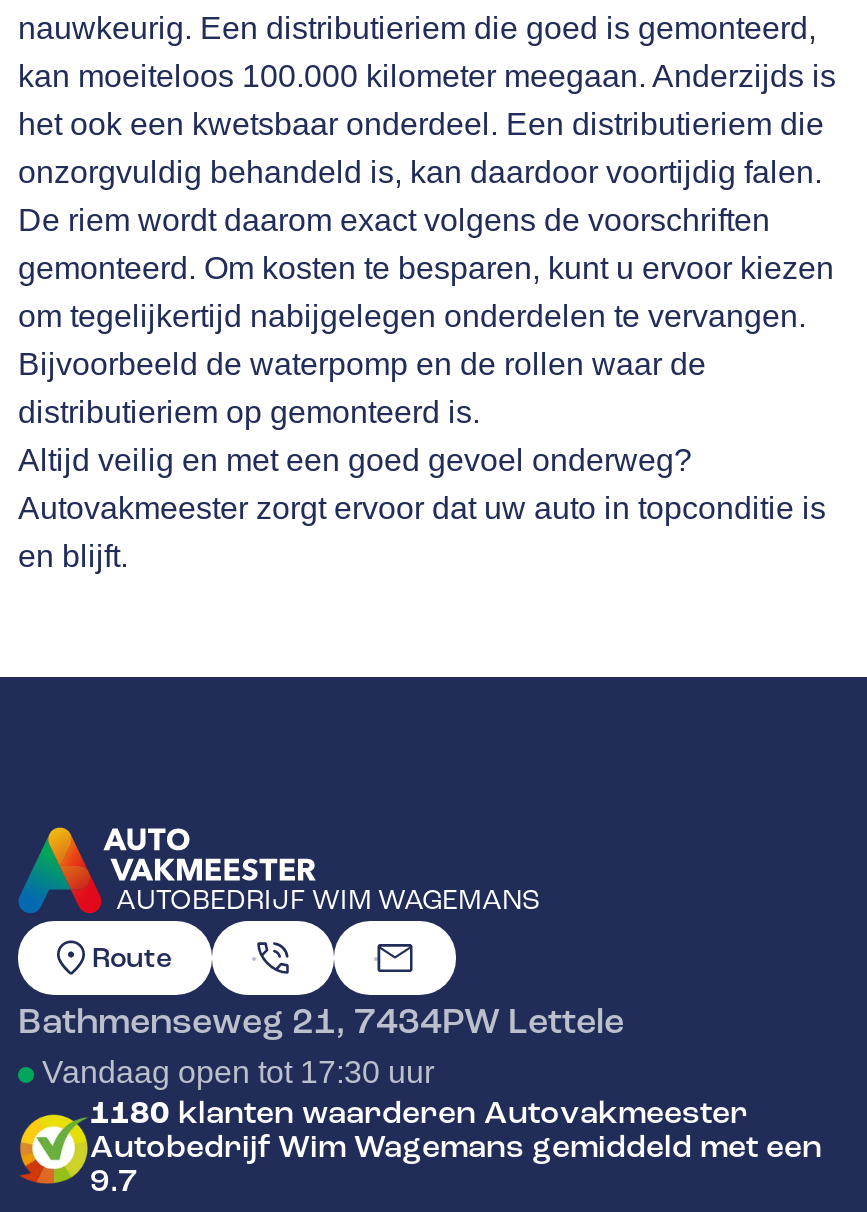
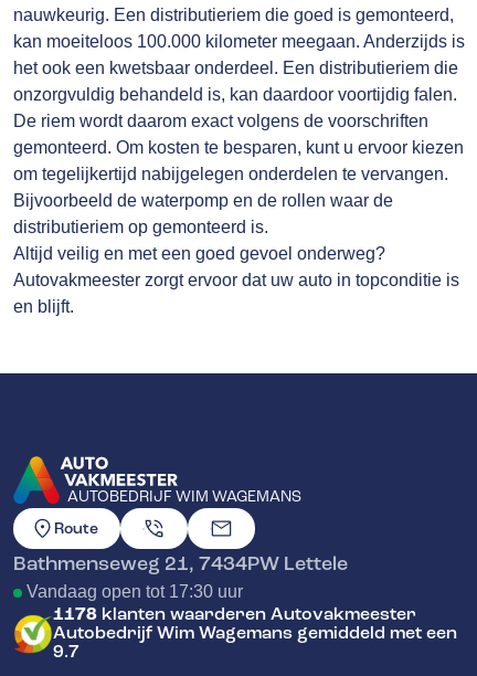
[90,1093,748,1133] 1180 klanten waarderen Autovakmeester -> [53,603,416,625] 1178 klanten waarderen Autovakmeester

